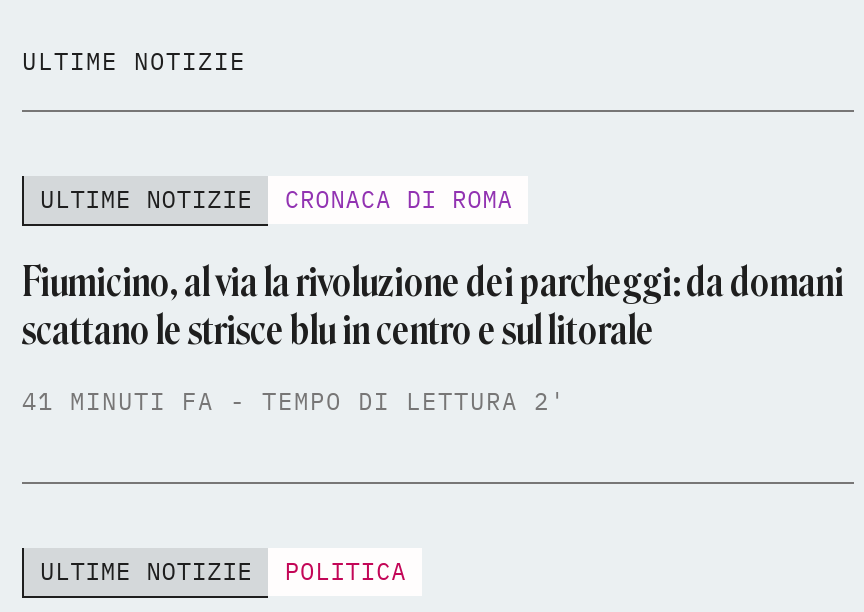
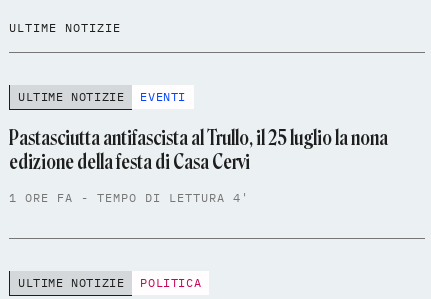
[285,183,513,213] CRONACA DI ROMA -> [140,89,186,104] EVENTI
[22,257,844,353] Fiumicino, al via la rivoluzione dei parcheggi: da domani | scattano le strisce blu in centro e sul litorale -> [9,126,388,174] Pastasciutta antifascista al Trullo, il 25 luglio la nona | edizione della festa di Casa Cervi
[22,385,566,415] 41 MINUTI FA - TEMPO DI LETTURA 2' -> [9,190,249,205] 1 ORE FA - TEMPO DI LETTURA 4'

